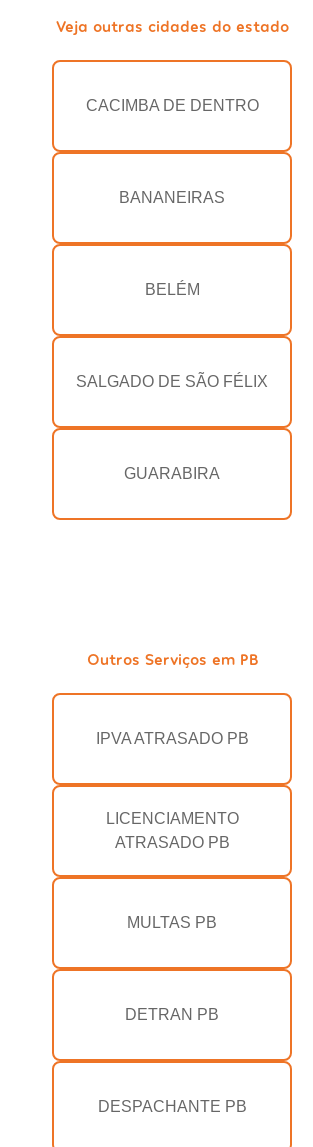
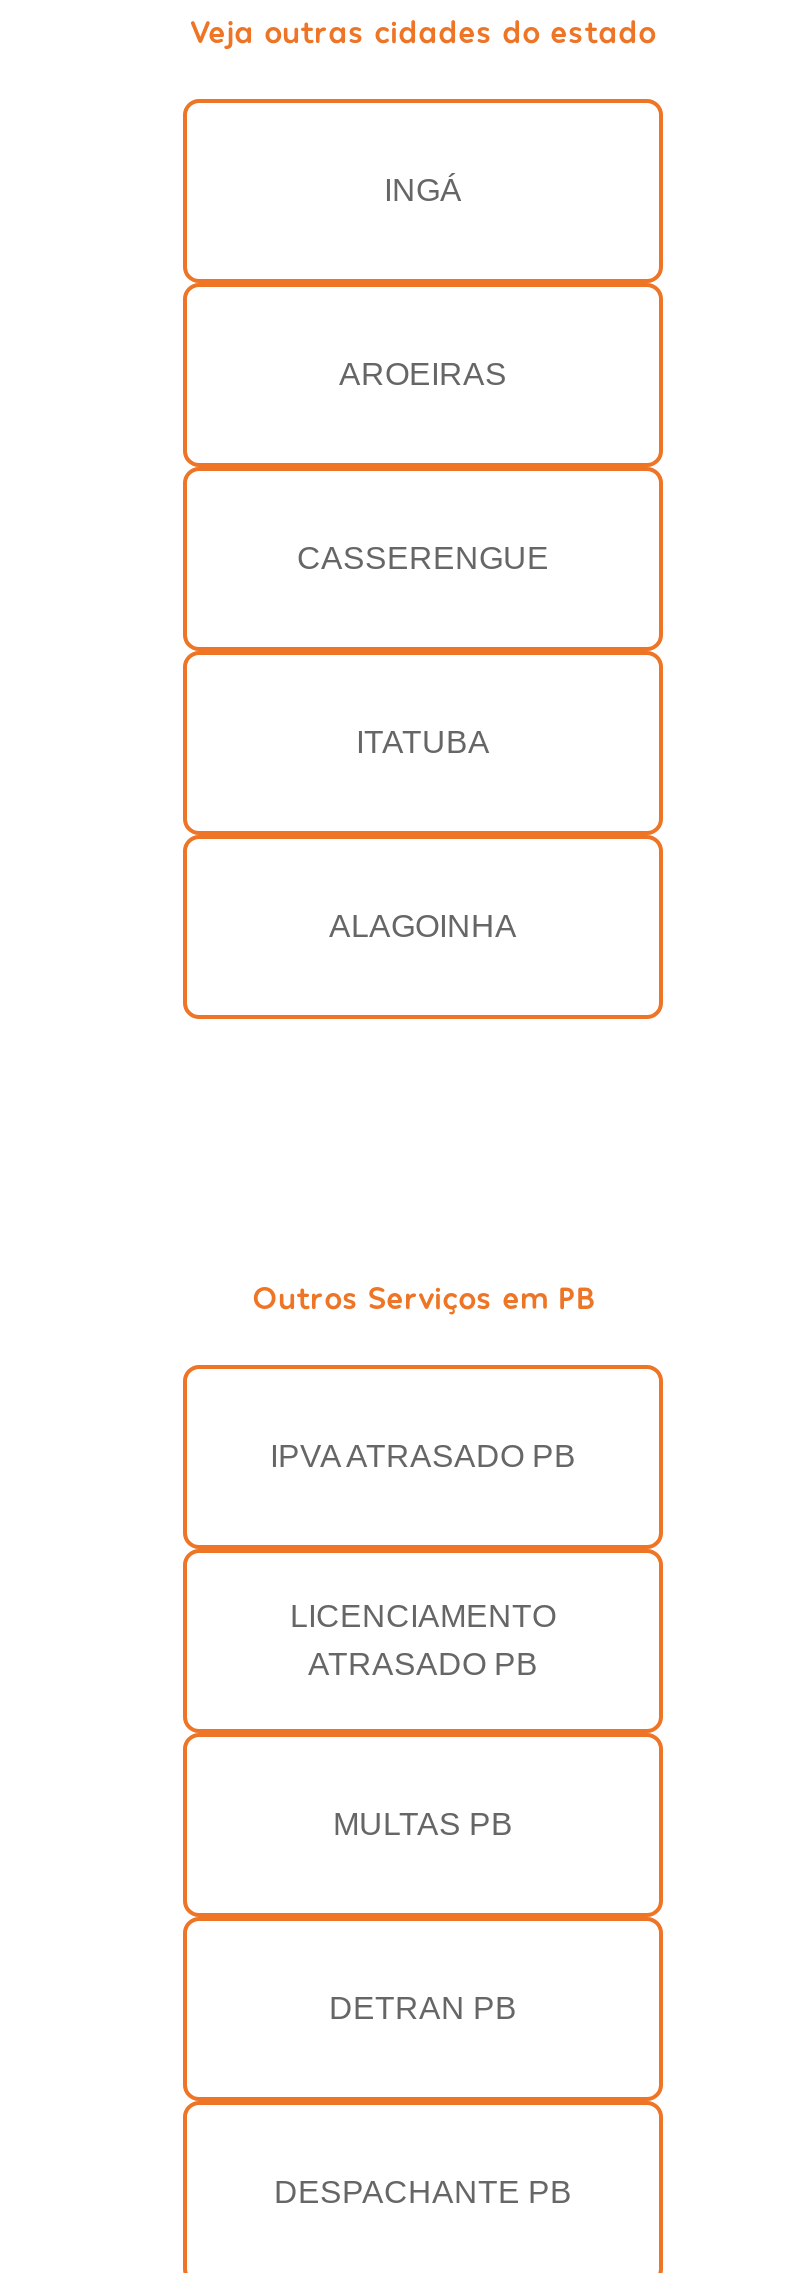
[85,97,258,114] CACIMBA DE DENTRO -> [384,174,462,208] INGÁ
[119,189,225,206] BANANEIRAS -> [339,358,507,392] AROEIRAS
[144,281,199,298] BELÉM -> [297,542,549,576] CASSERENGUE
[76,373,268,390] SALGADO DE SÃO FÉLIX -> [356,726,490,760] ITATUBA
[124,465,220,482] GUARABIRA -> [329,910,517,944] ALAGOINHA

